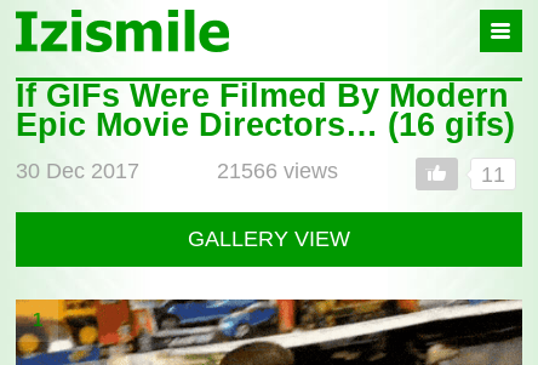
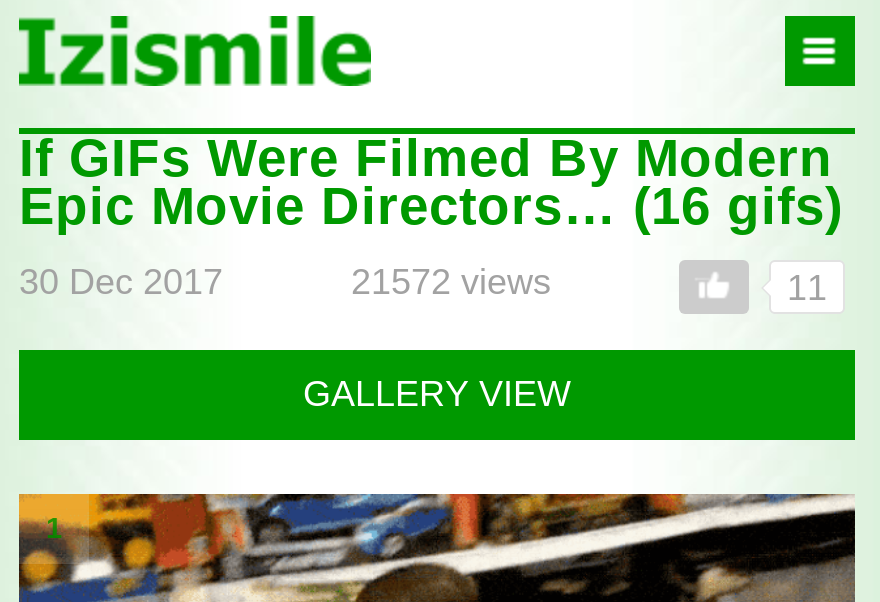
[217,159,338,183] 21566 views -> [351,262,551,302] 21572 views

